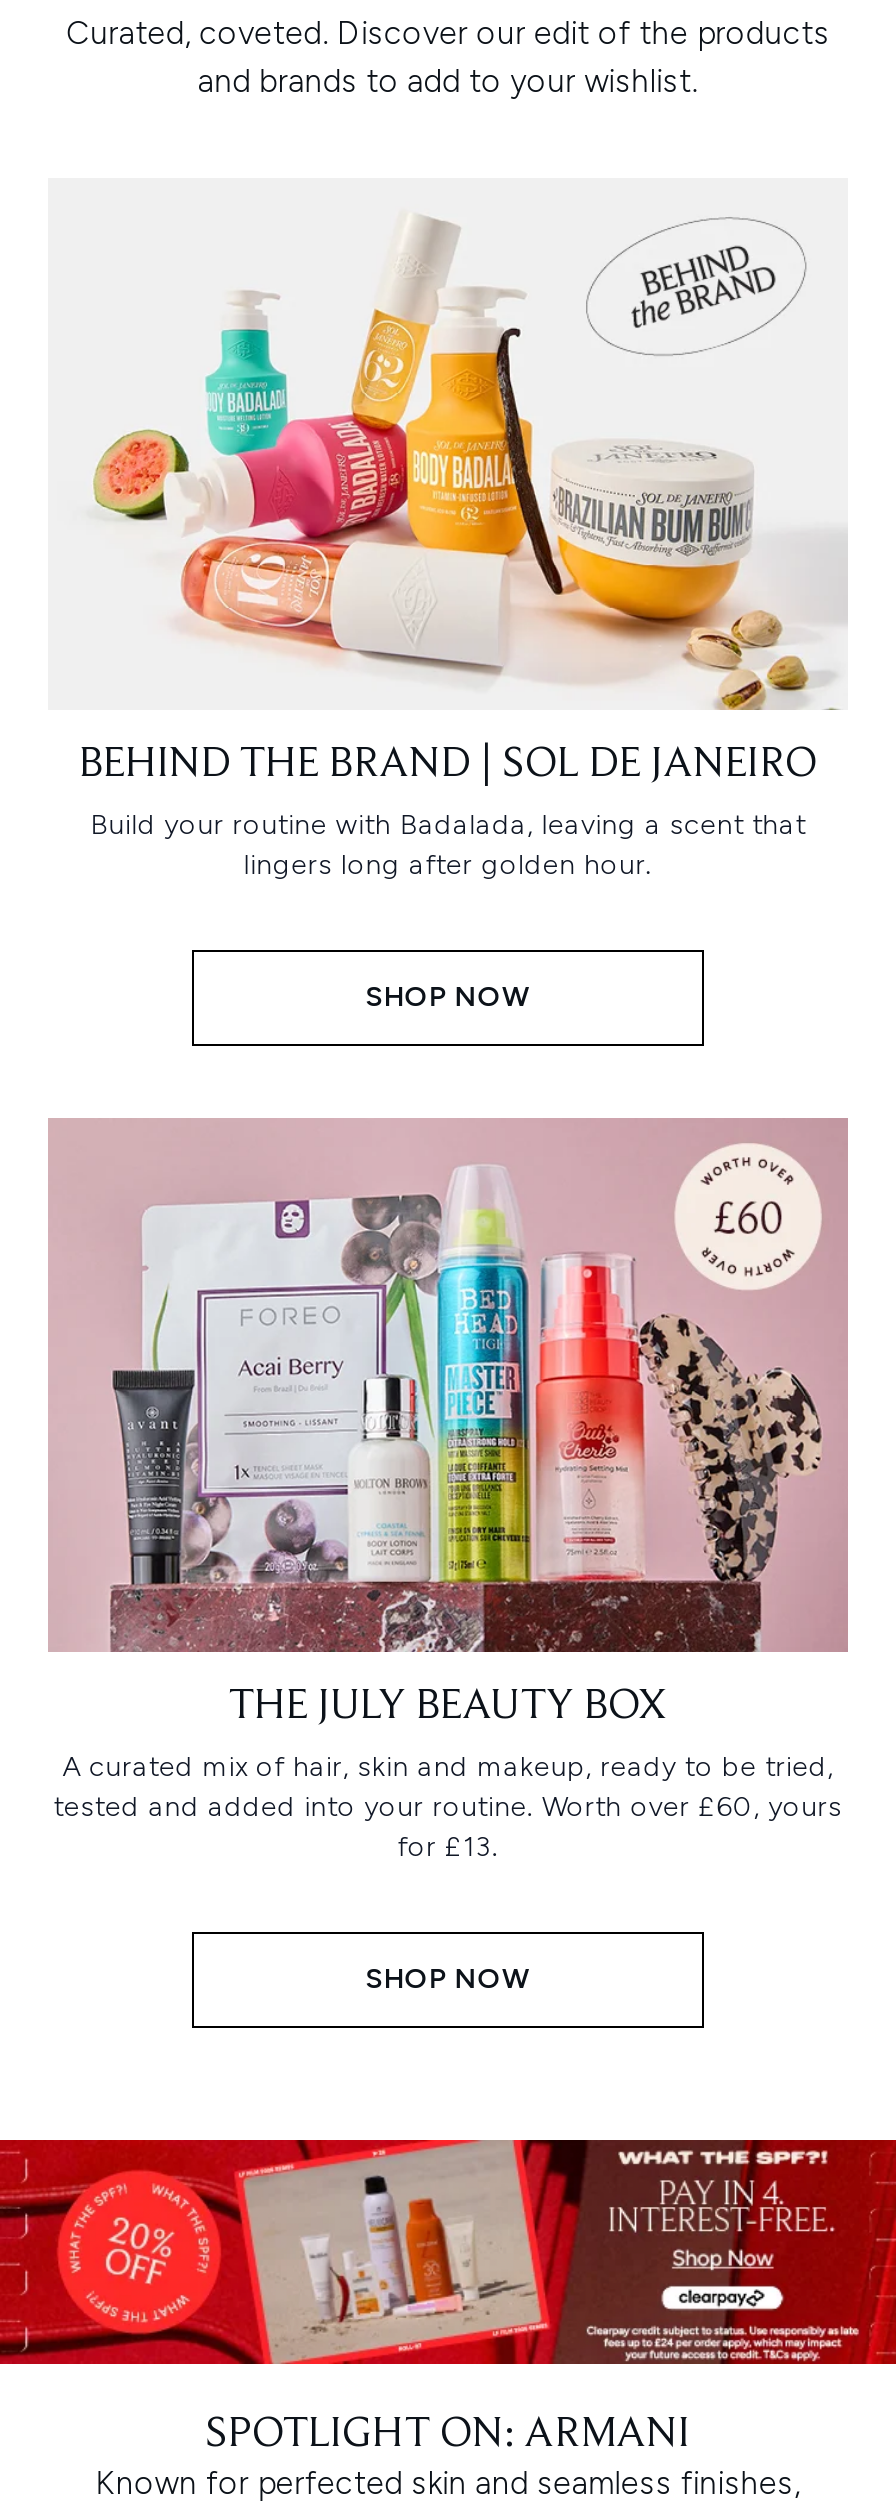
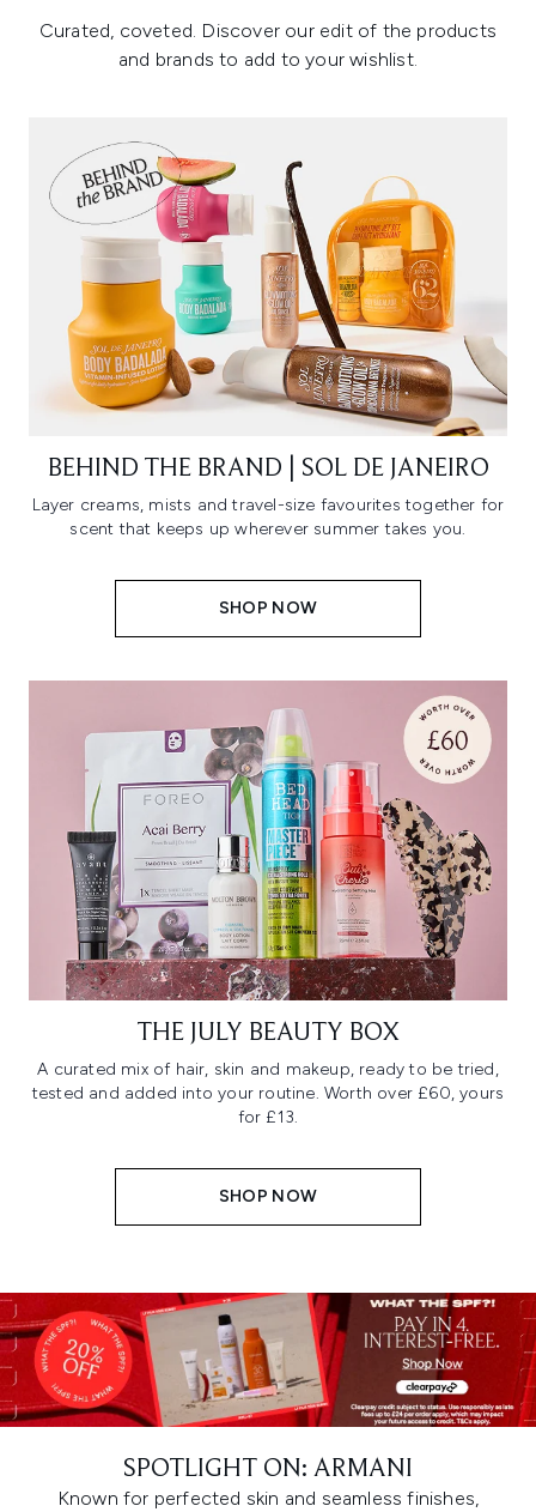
[92,218,848,710] [image] -> [49,141,508,437] [image]
[90,808,806,882] Build your routine with Badalada, leaving a scent that | lingers long after golden hour. -> [32,495,504,539] Layer creams, mists and travel-size favourites together for | scent that keeps up wherever summer takes you.

